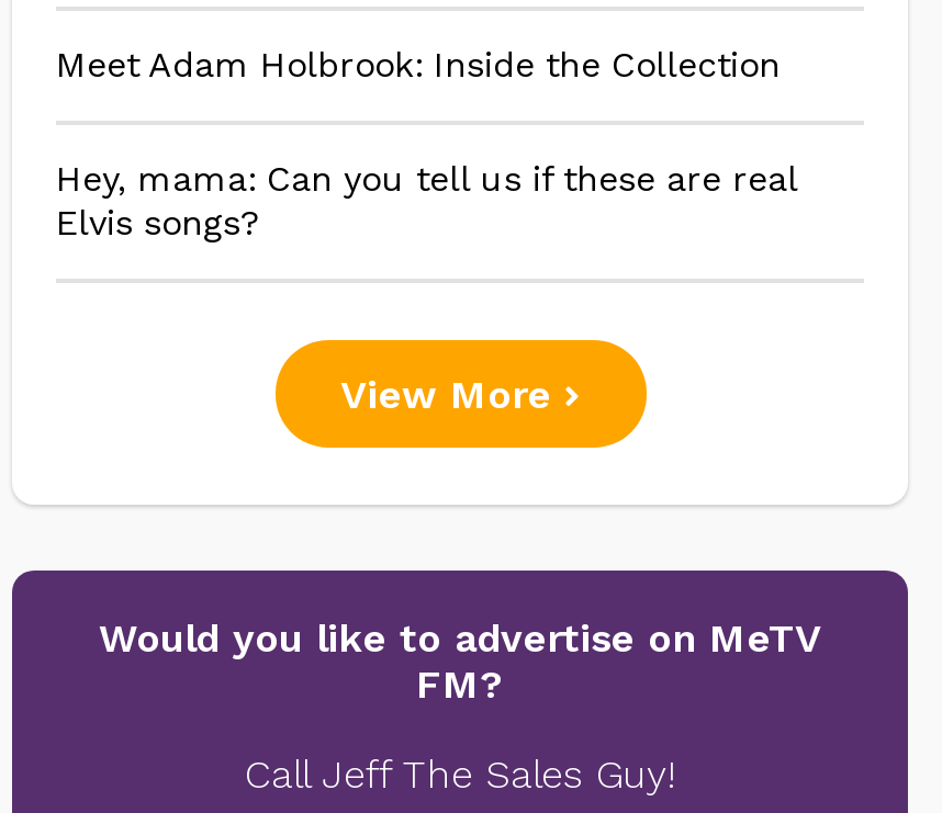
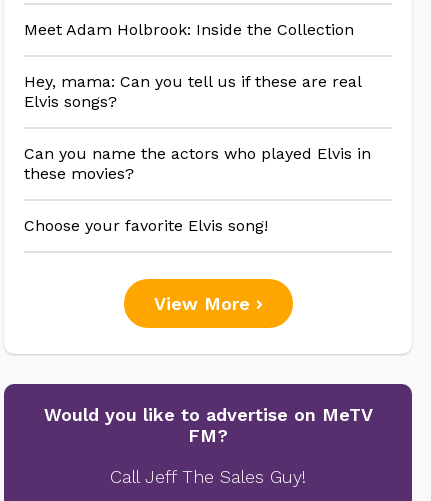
none -> [24,144,371,235] Can you name the actors who played Elvis in | these movies? | Choose your favorite Elvis song!

